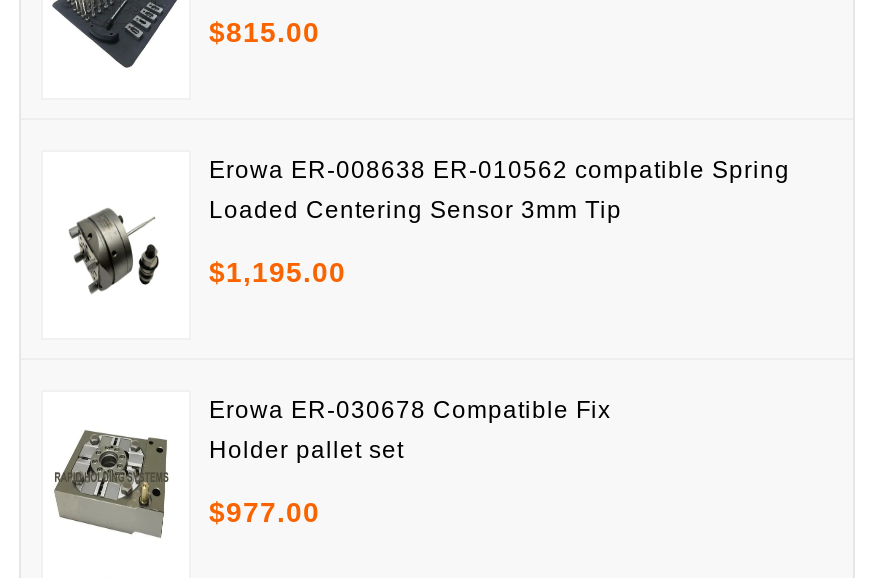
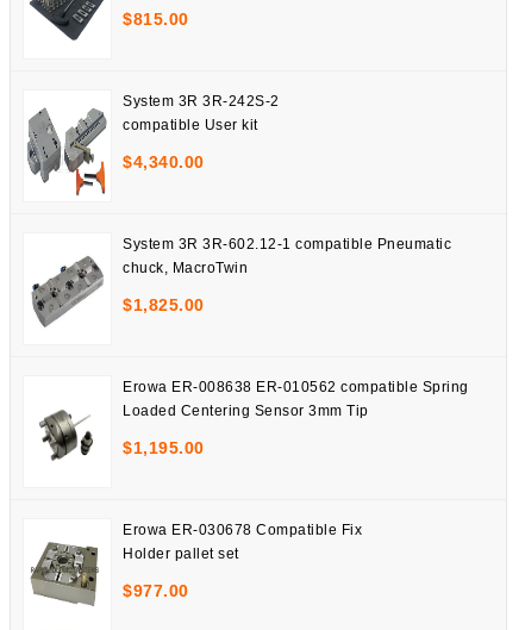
none -> [26,93,279,197] [image] | System 3R 3R-242S-2 | compatible User kit | $4,340.00
none -> [31,236,451,329] [image] | System 3R 3R-602.12-1 compatible Pneumatic | chuck, MacroTwin | $1,825.00

